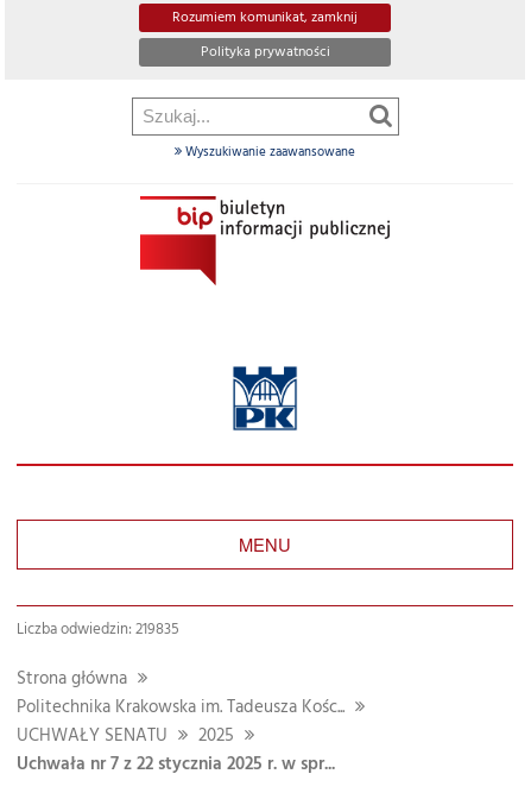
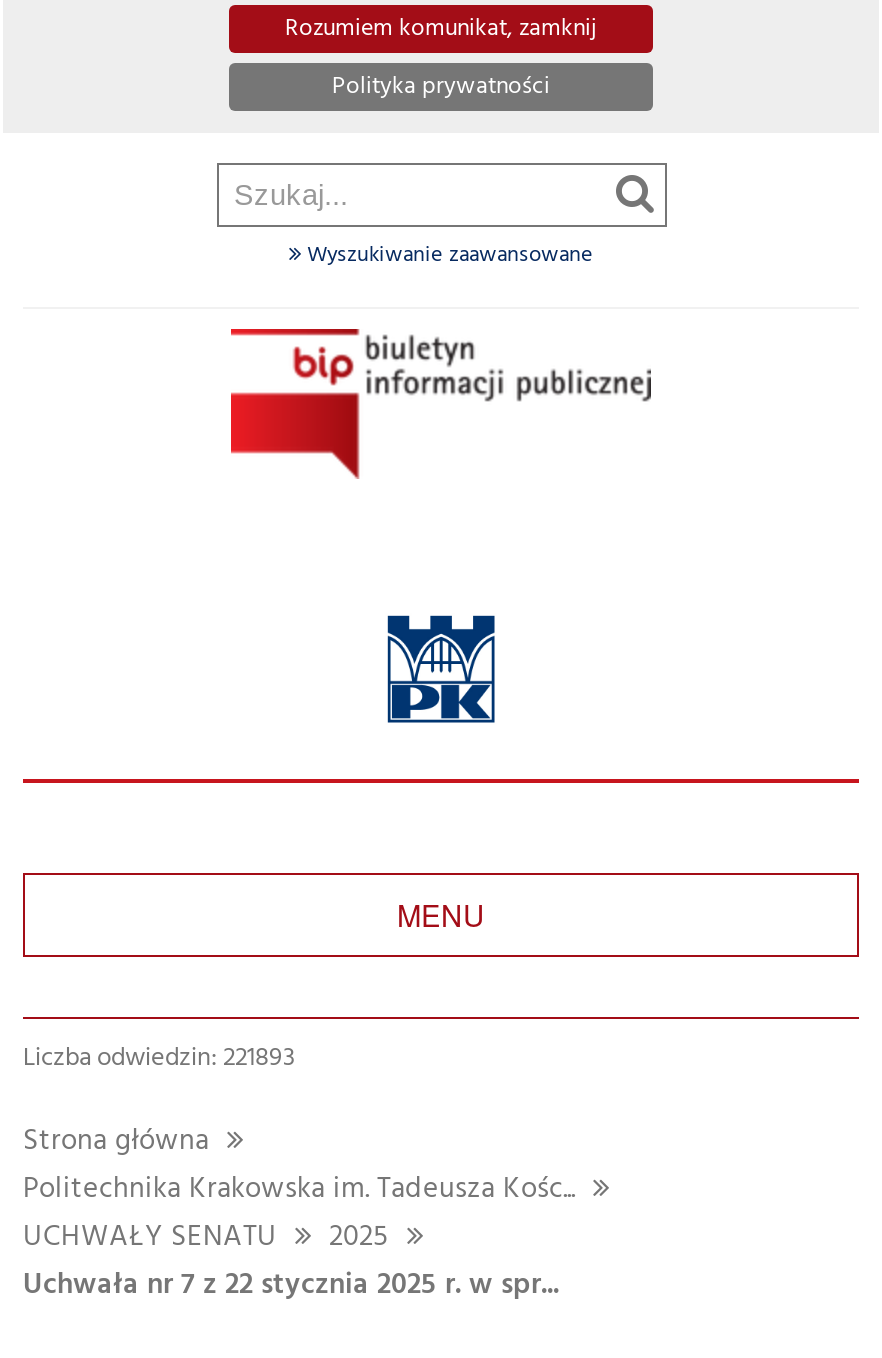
[17,617,179,642] Liczba odwiedzin: 219835 -> [23,1037,295,1079] Liczba odwiedzin: 221893

